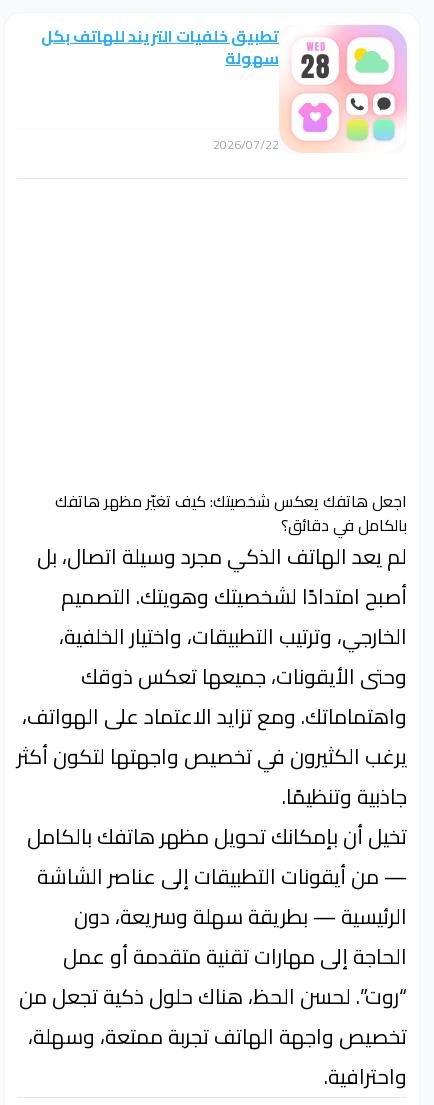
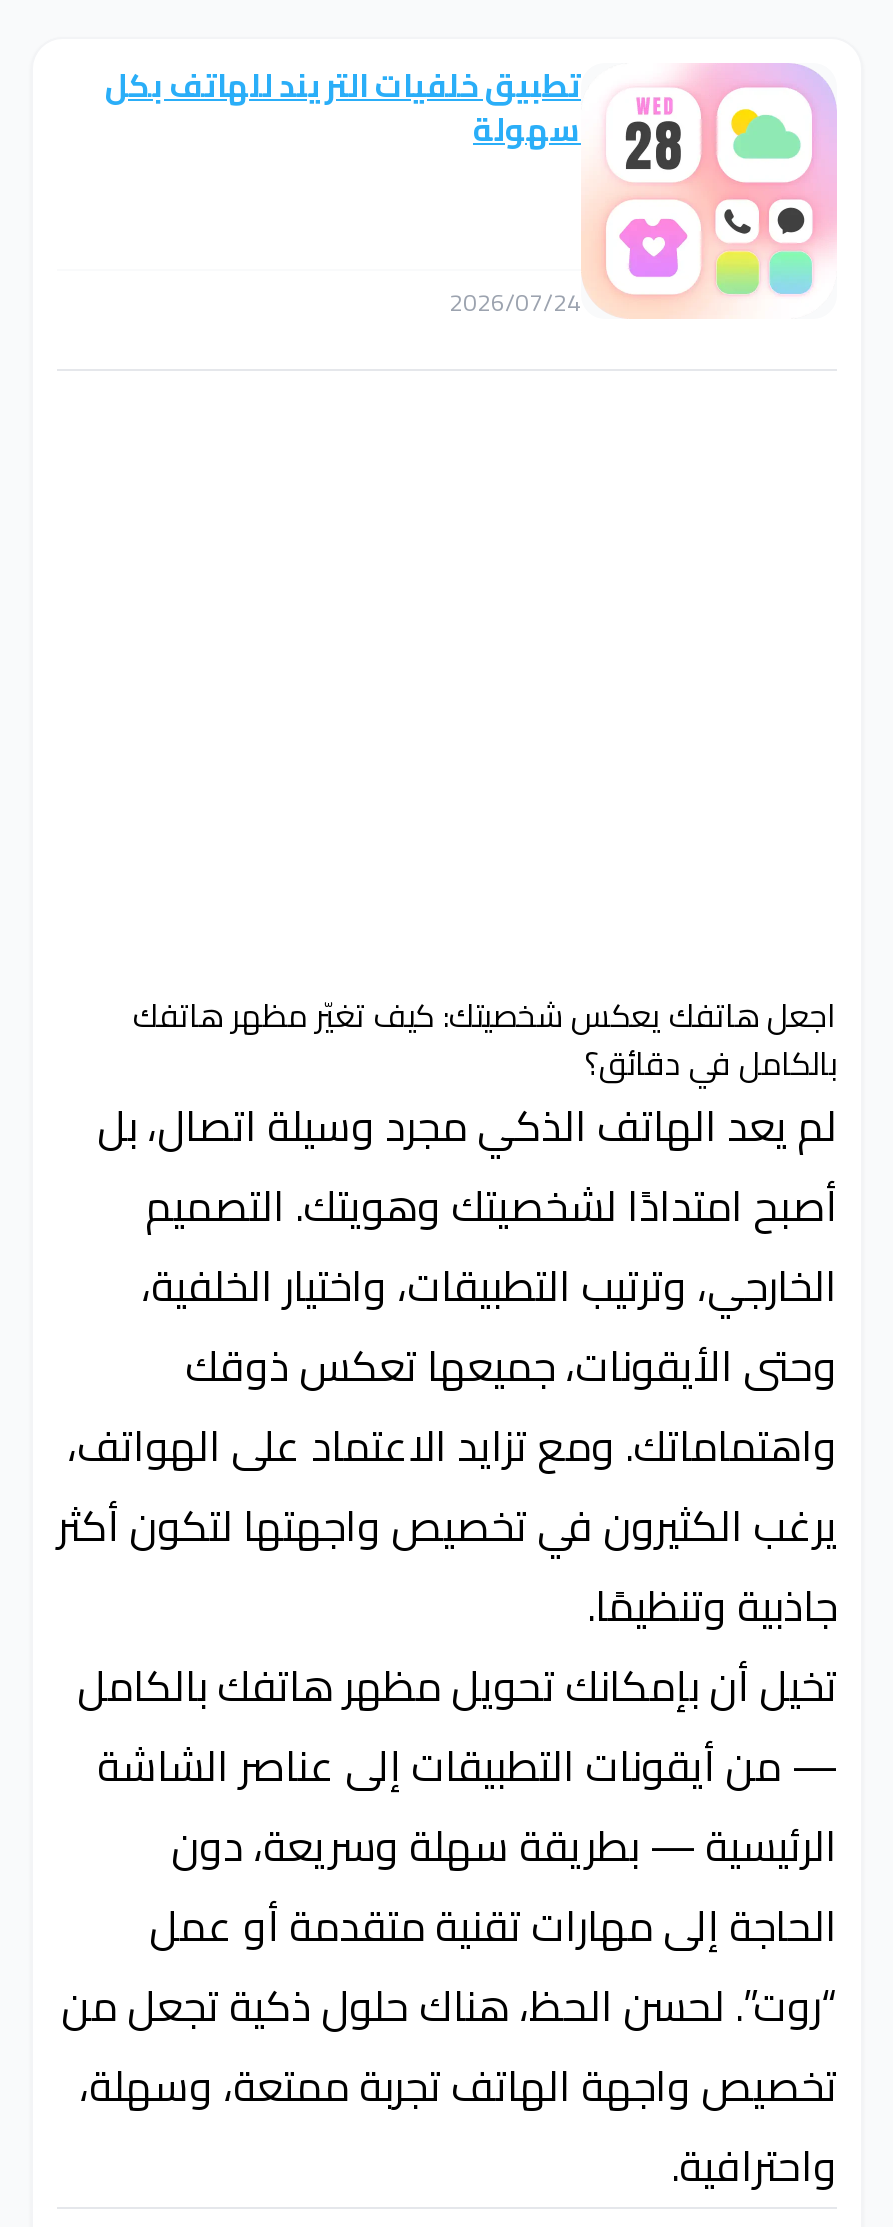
[213,133,279,156] 2026/07/22 -> [449,279,581,325] 2026/07/24

